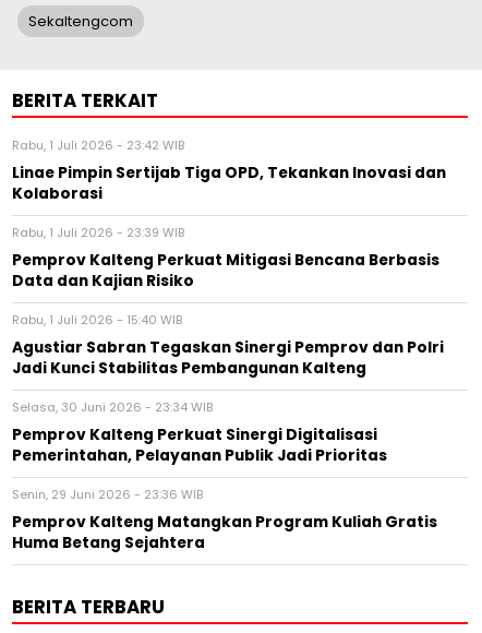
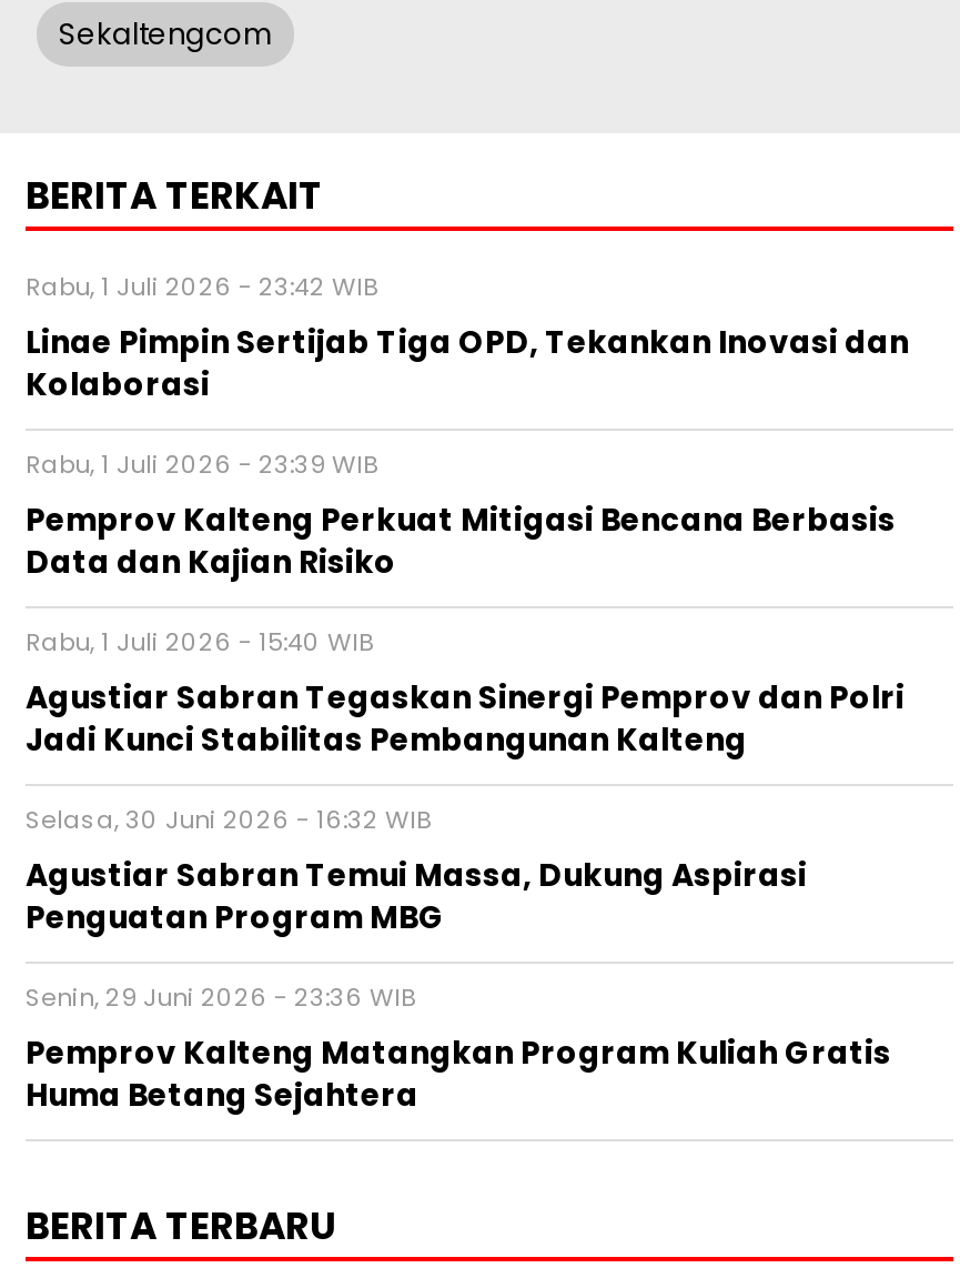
[12,399,387,467] Selasa, 30 Juni 2026 - 23:34 WIB | Pemprov Kalteng Perkuat Sinergi Digitalisasi | Pemerintahan, Pelayanan Publik Jadi Prioritas -> [26,803,807,940] Selasa, 30 Juni 2026 - 16:32 WIB | Agustiar Sabran Temui Massa, Dukung Aspirasi | Penguatan Program MBG

